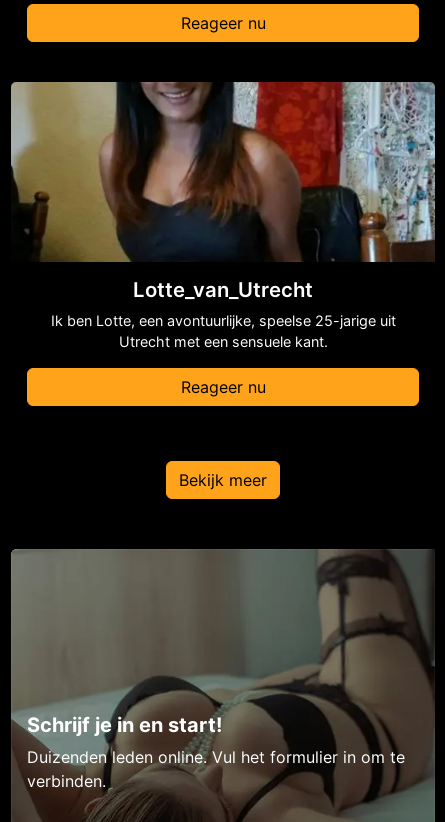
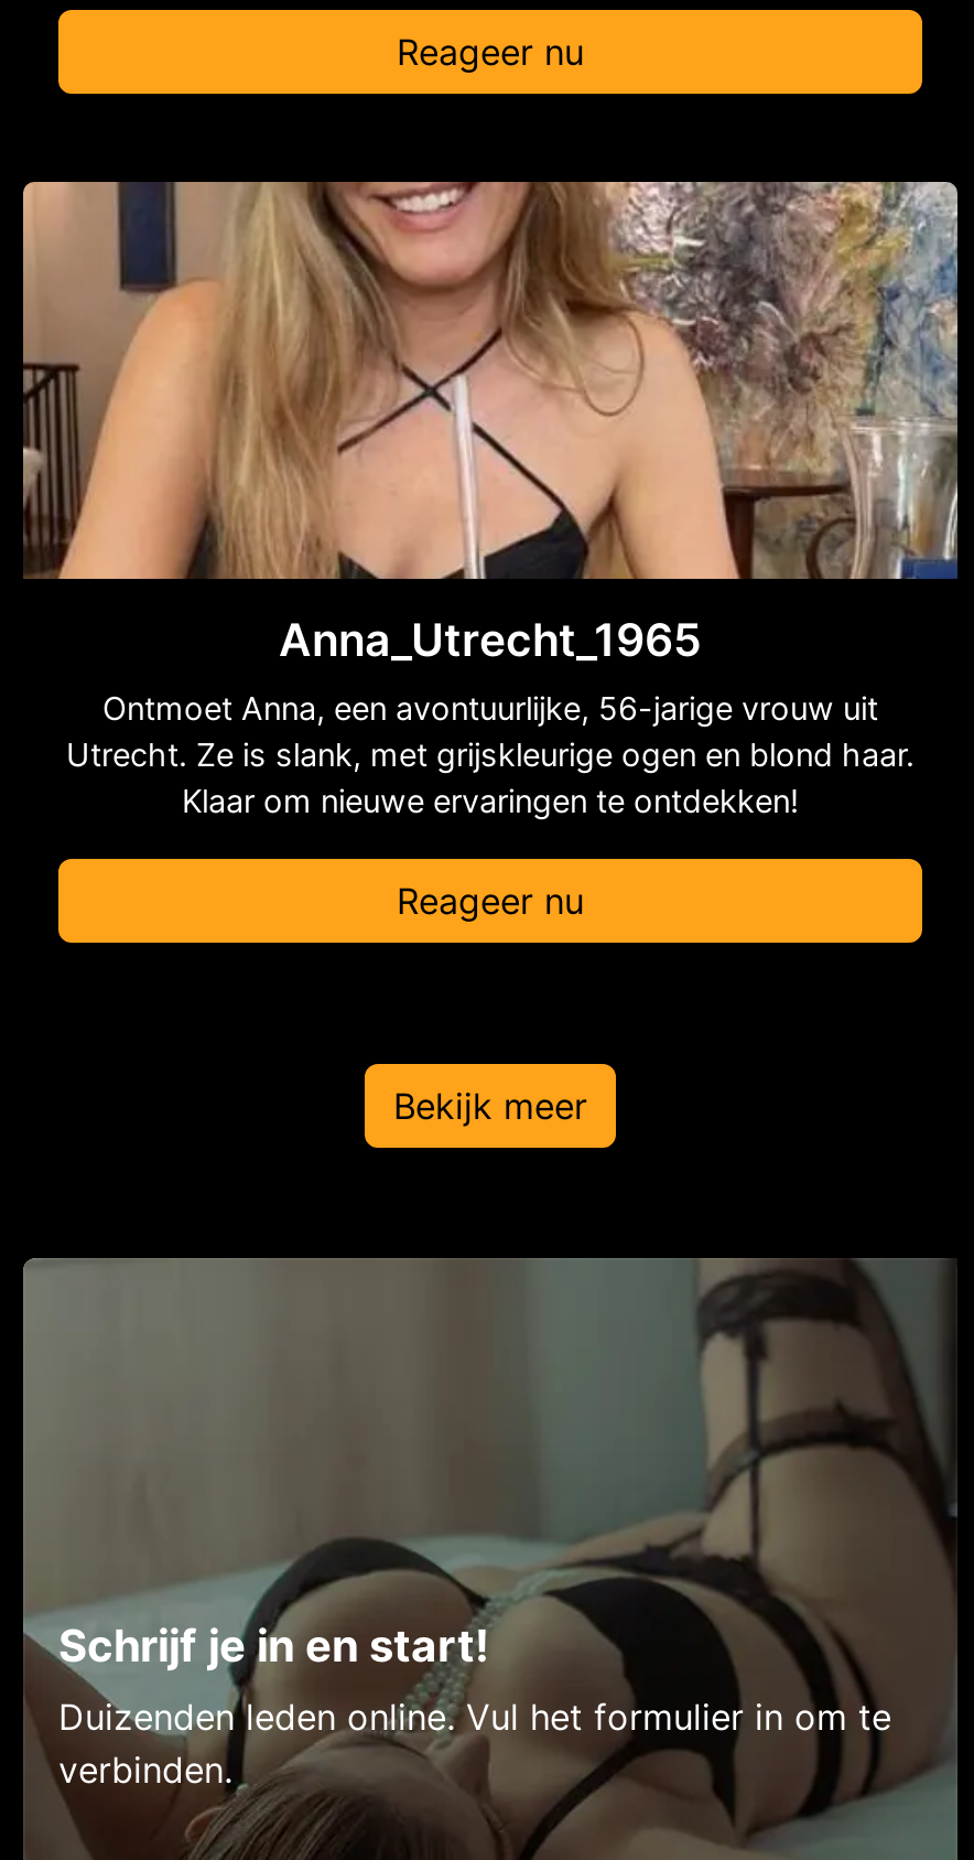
[11,81,435,350] [image] | Lotte_van_Utrecht | Ik ben Lotte, een avontuurlijke, speelse 25-jarige uit | Utrecht met een sensuele kant. -> [21,180,957,819] [image] | Anna_Utrecht_1965 | Ontmoet Anna, een avontuurlijke, 56-jarige vrouw uit | Utrecht. Ze is slank, met grijskleurige ogen en blond haar. | Klaar om nieuwe ervaringen te ontdekken!

